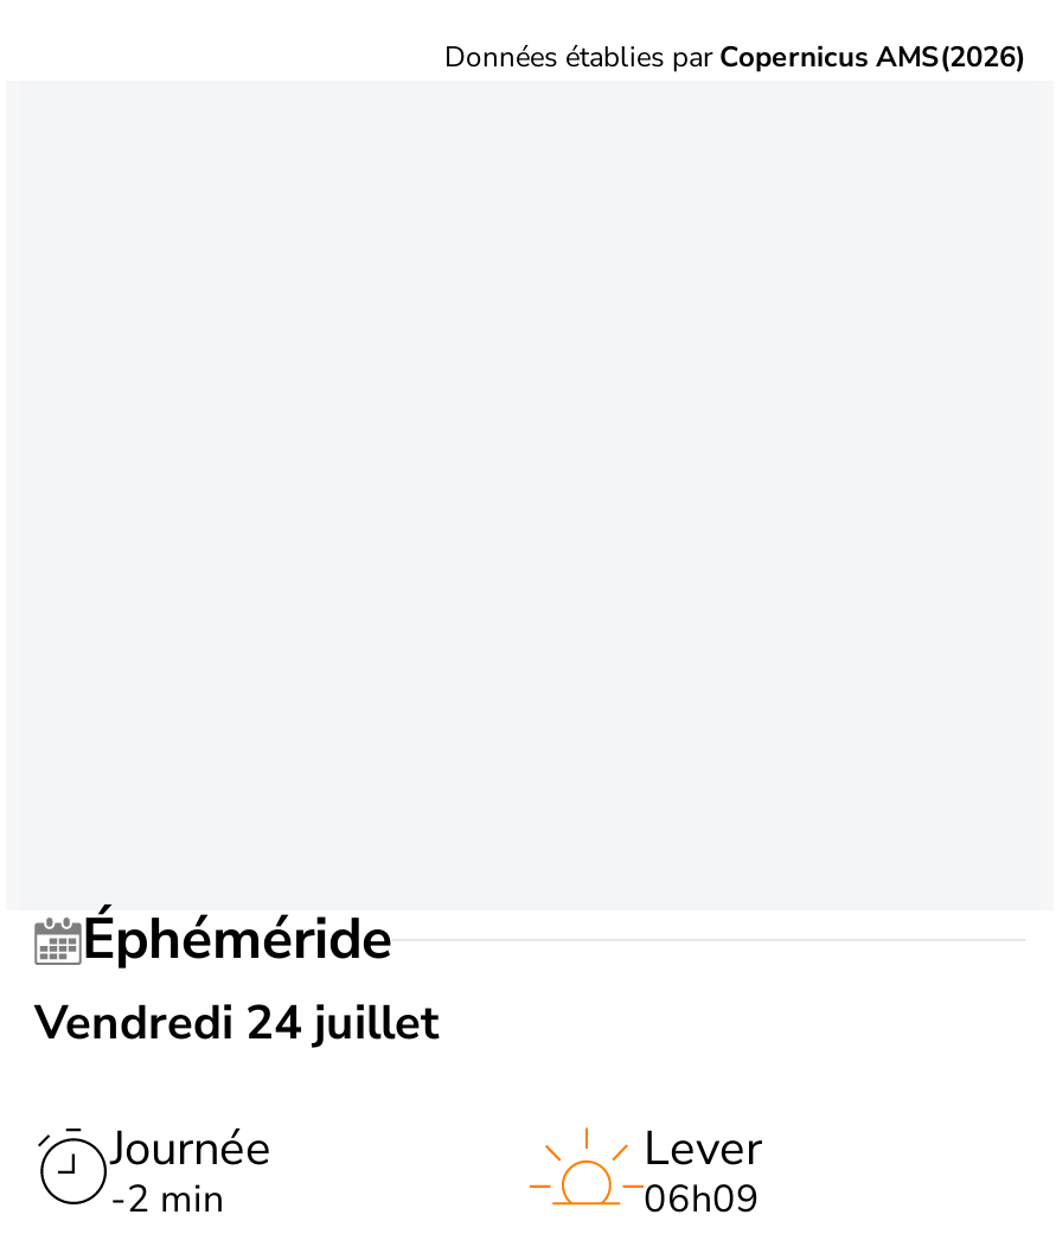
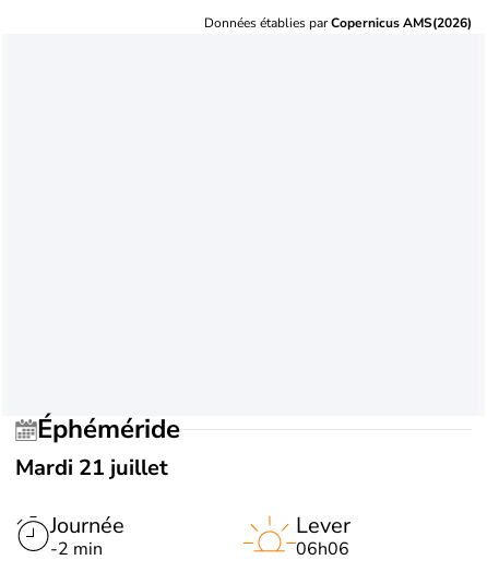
[34,991,440,1055] Vendredi 24 juillet -> [15,453,168,482] Mardi 21 juillet
[644,1173,760,1225] 06h09 -> [296,537,349,561] 06h06

